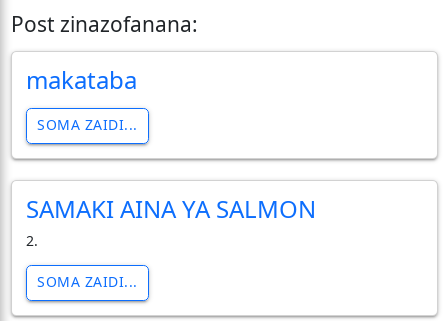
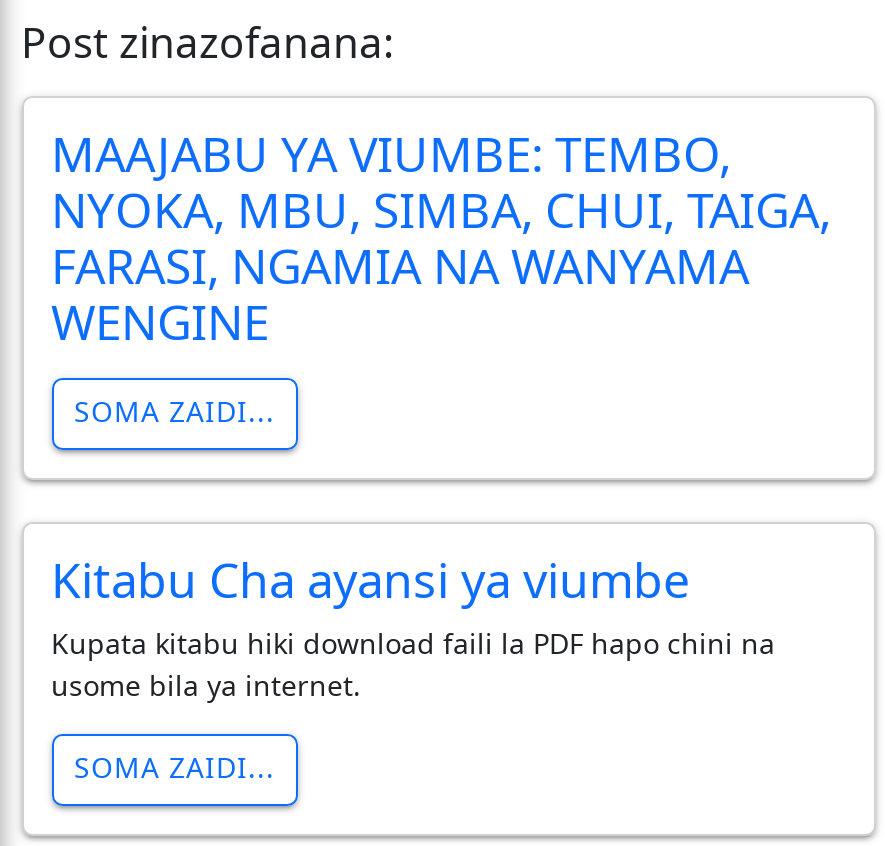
[25,63,136,96] makataba -> [51,120,831,354] MAAJABU YA VIUMBE: TEMBO, | NYOKA, MBU, SIMBA, CHUI, TAIGA, | FARASI, NGAMIA NA WANYAMA | WENGINE
[25,192,315,250] SAMAKI AINA YA SALMON | 2. -> [51,546,775,704] Kitabu Cha ayansi ya viumbe | Kupata kitabu hiki download faili la PDF hapo chini na | usome bila ya internet.

